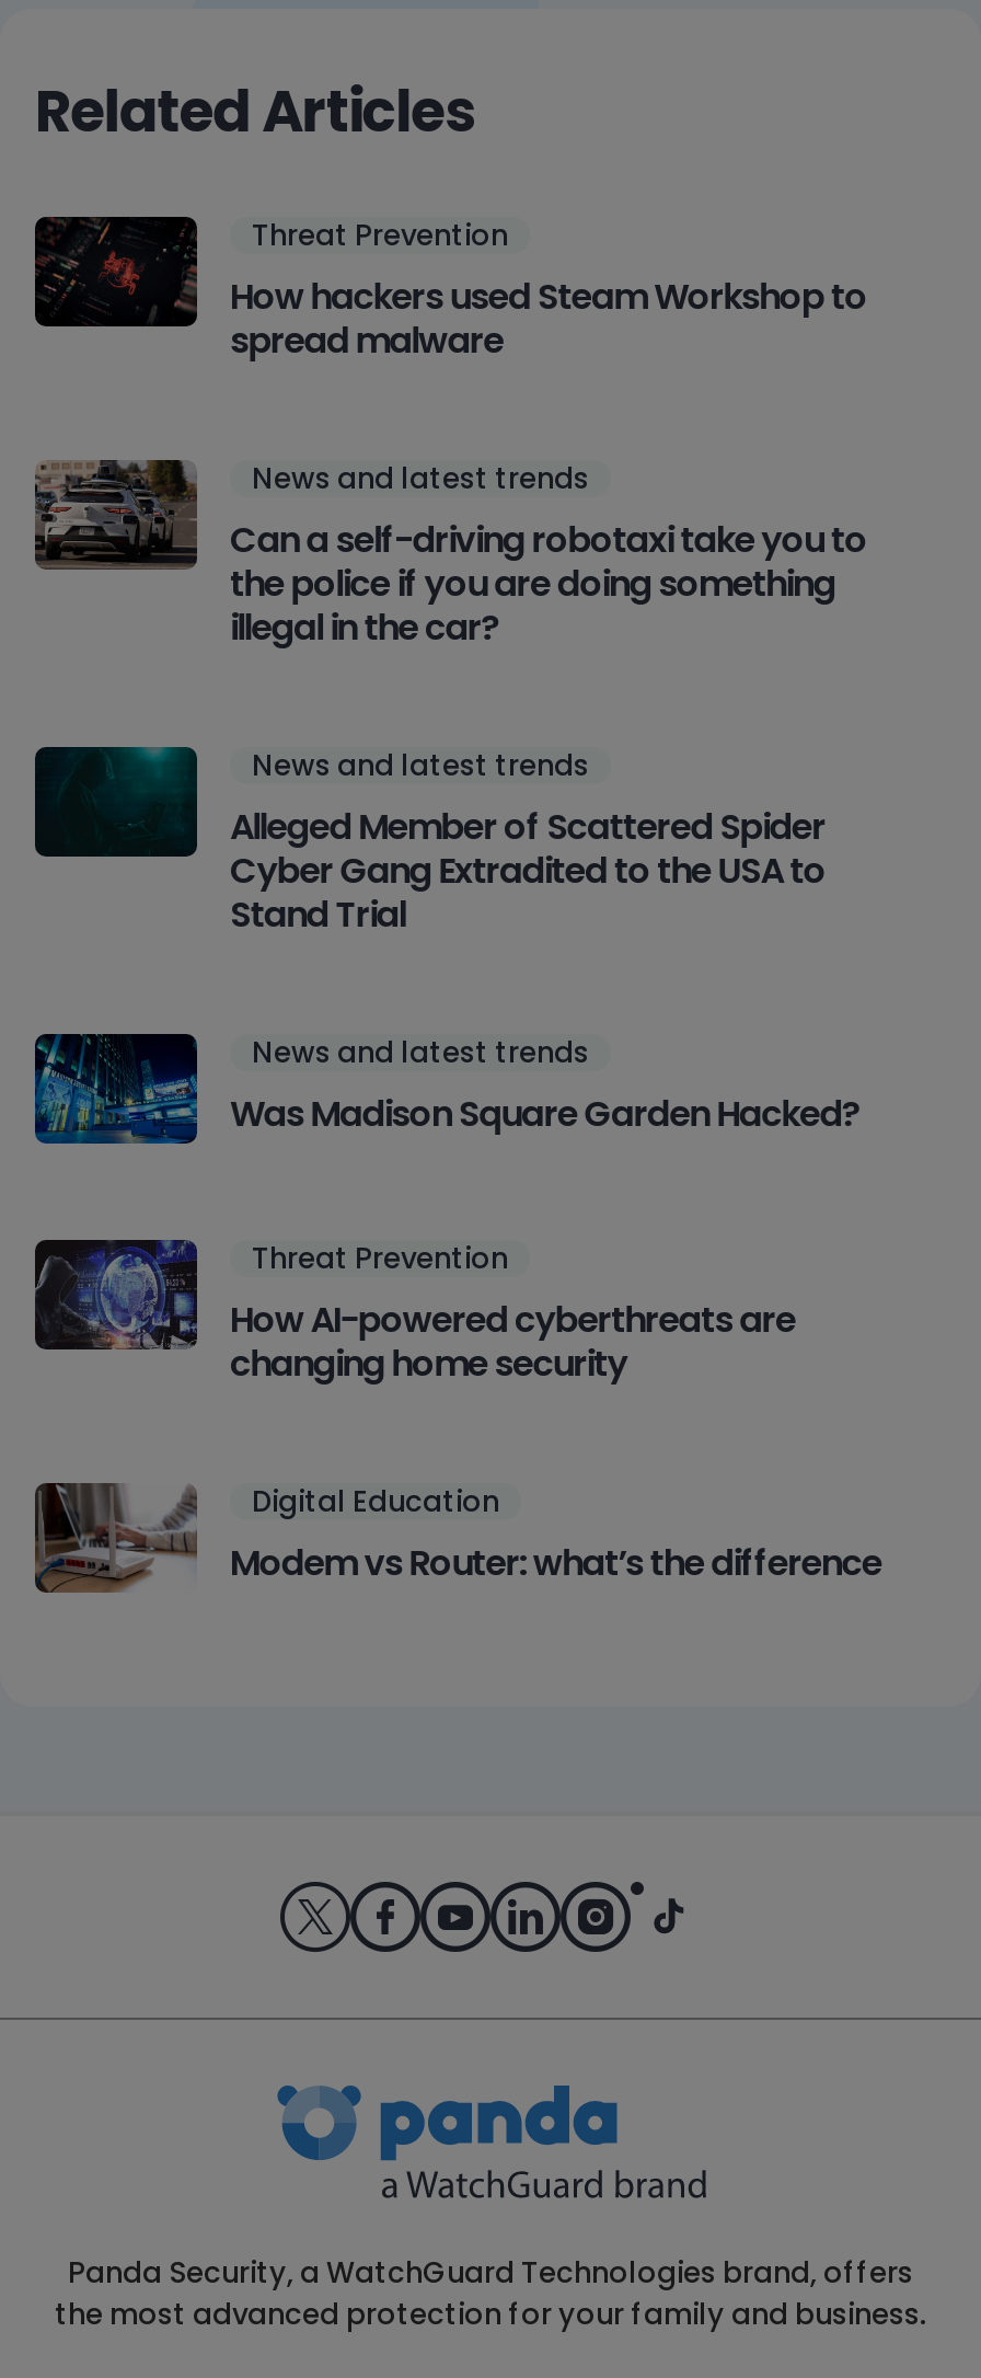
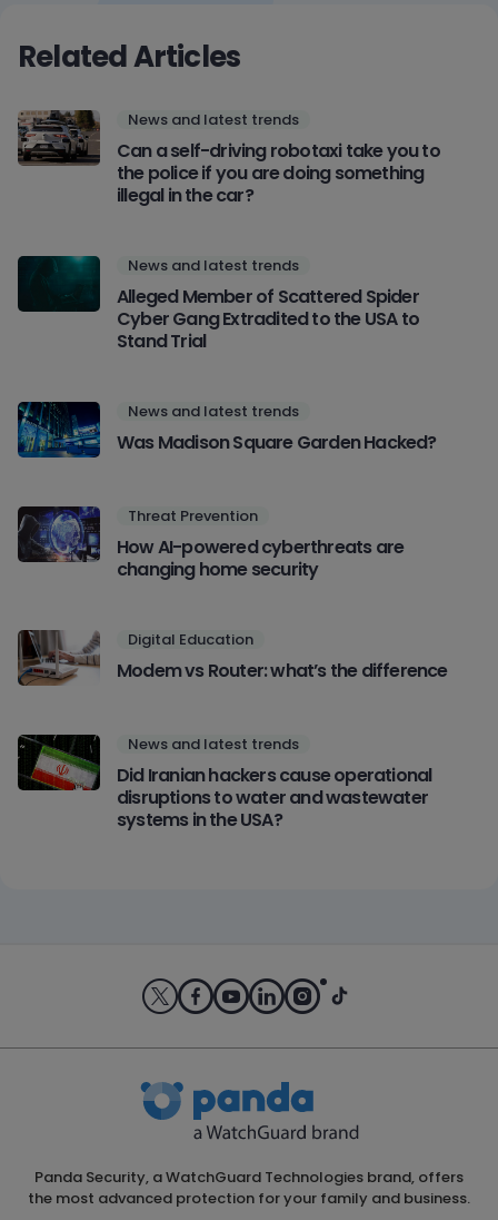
[33,214,867,366] [image] | Threat Prevention | How hackers used Steam Workshop to | spread malware -> none
moved [33,458,882,1588] -> [17,109,448,683]: [image] | News and latest trends | Can a self-driving robotaxi take you to | ... | Digital Education | Modem vs Router: what’s the difference
none -> [17,733,432,833] [image] | News and latest trends | Did Iranian hackers cause operational | disruptions to water and wastewater | systems in the USA?

